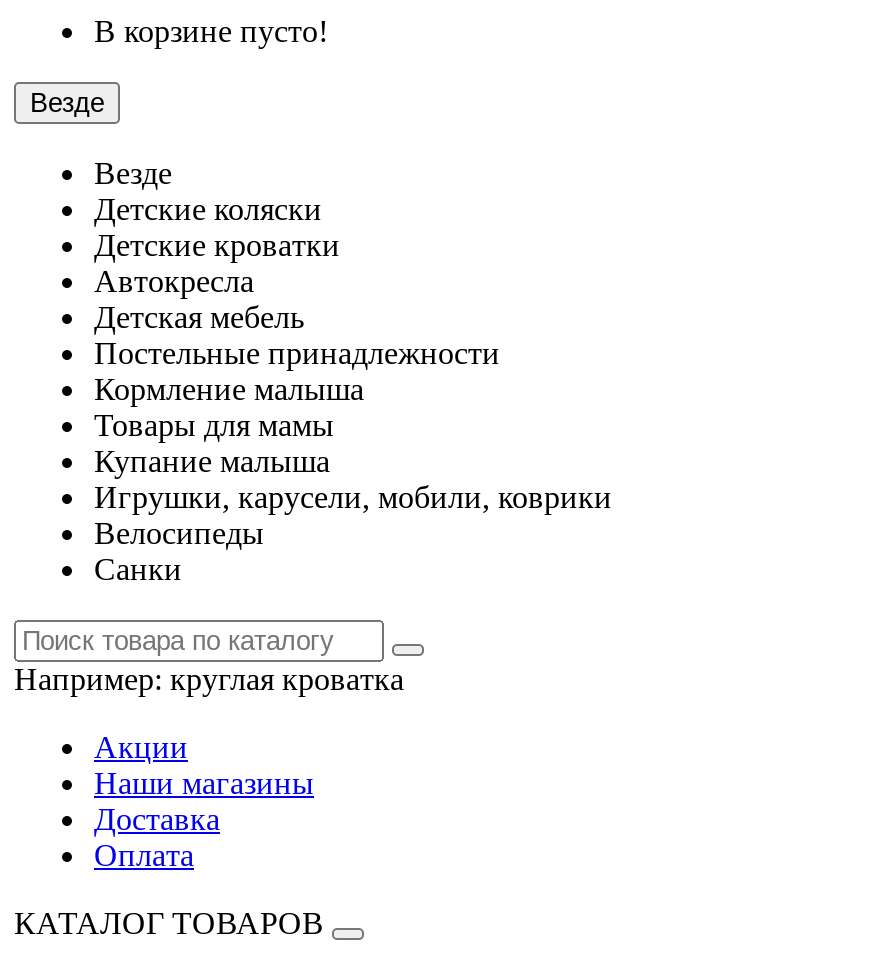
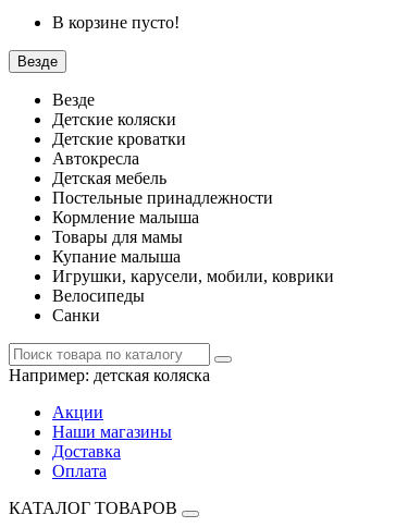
[14,662,404,696] Например:круглая кроватка -> [9,366,210,384] Например:детская коляска

